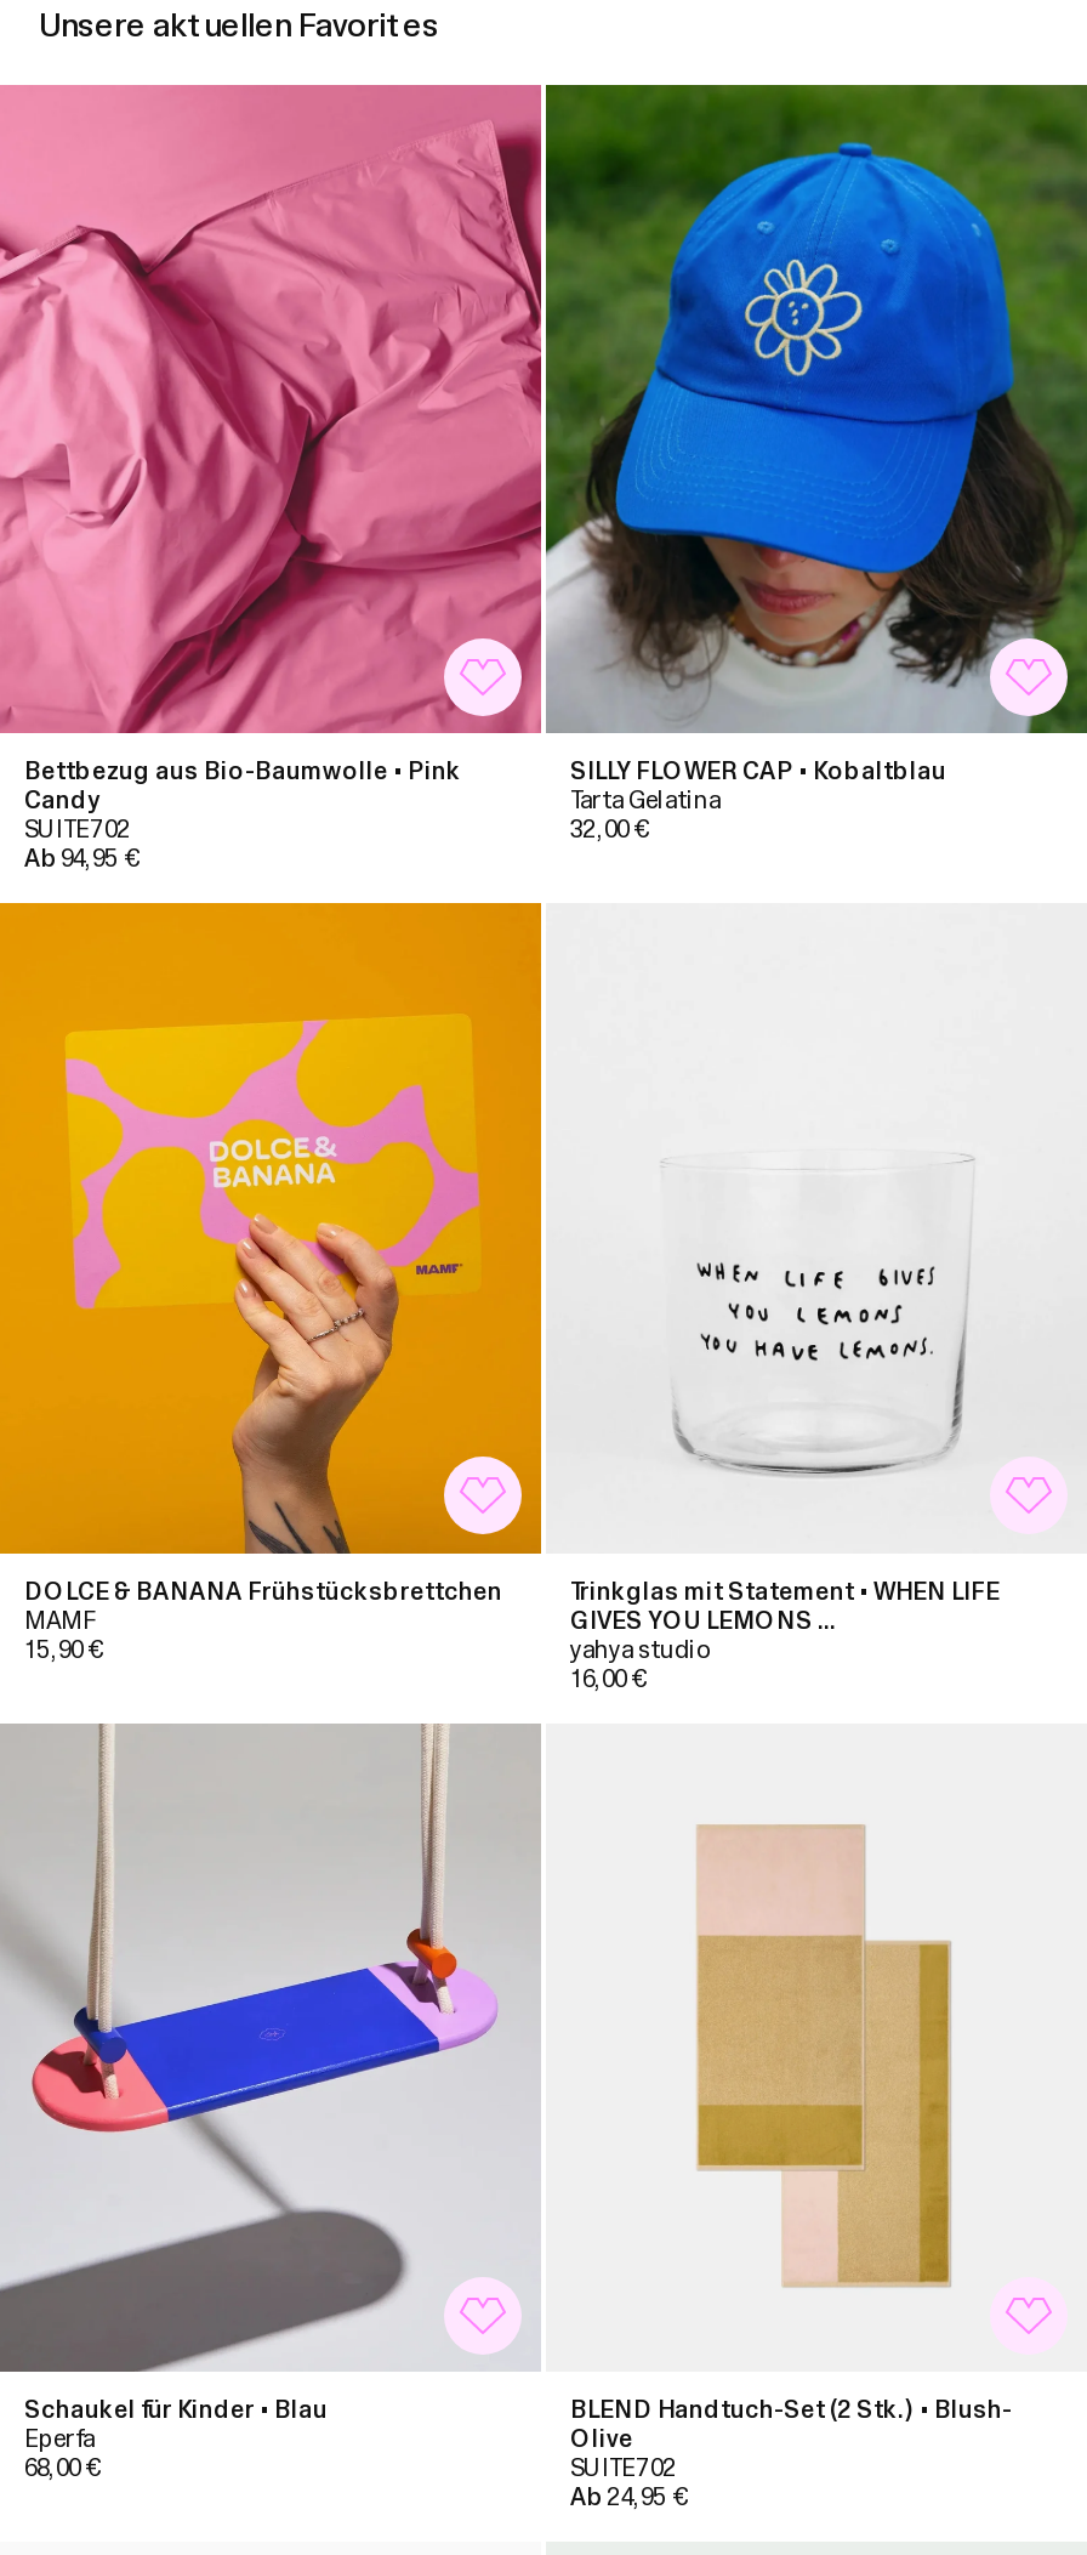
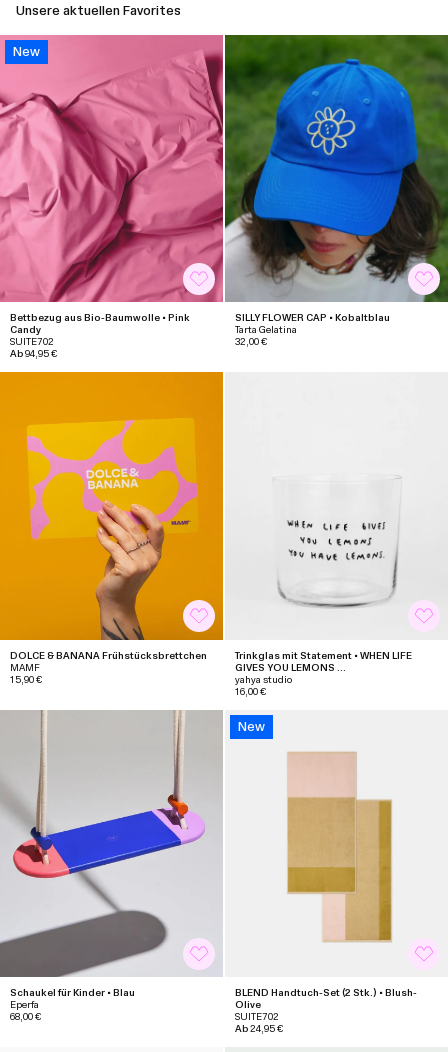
none -> [13,45,40,59] New
none -> [238,720,265,734] New

